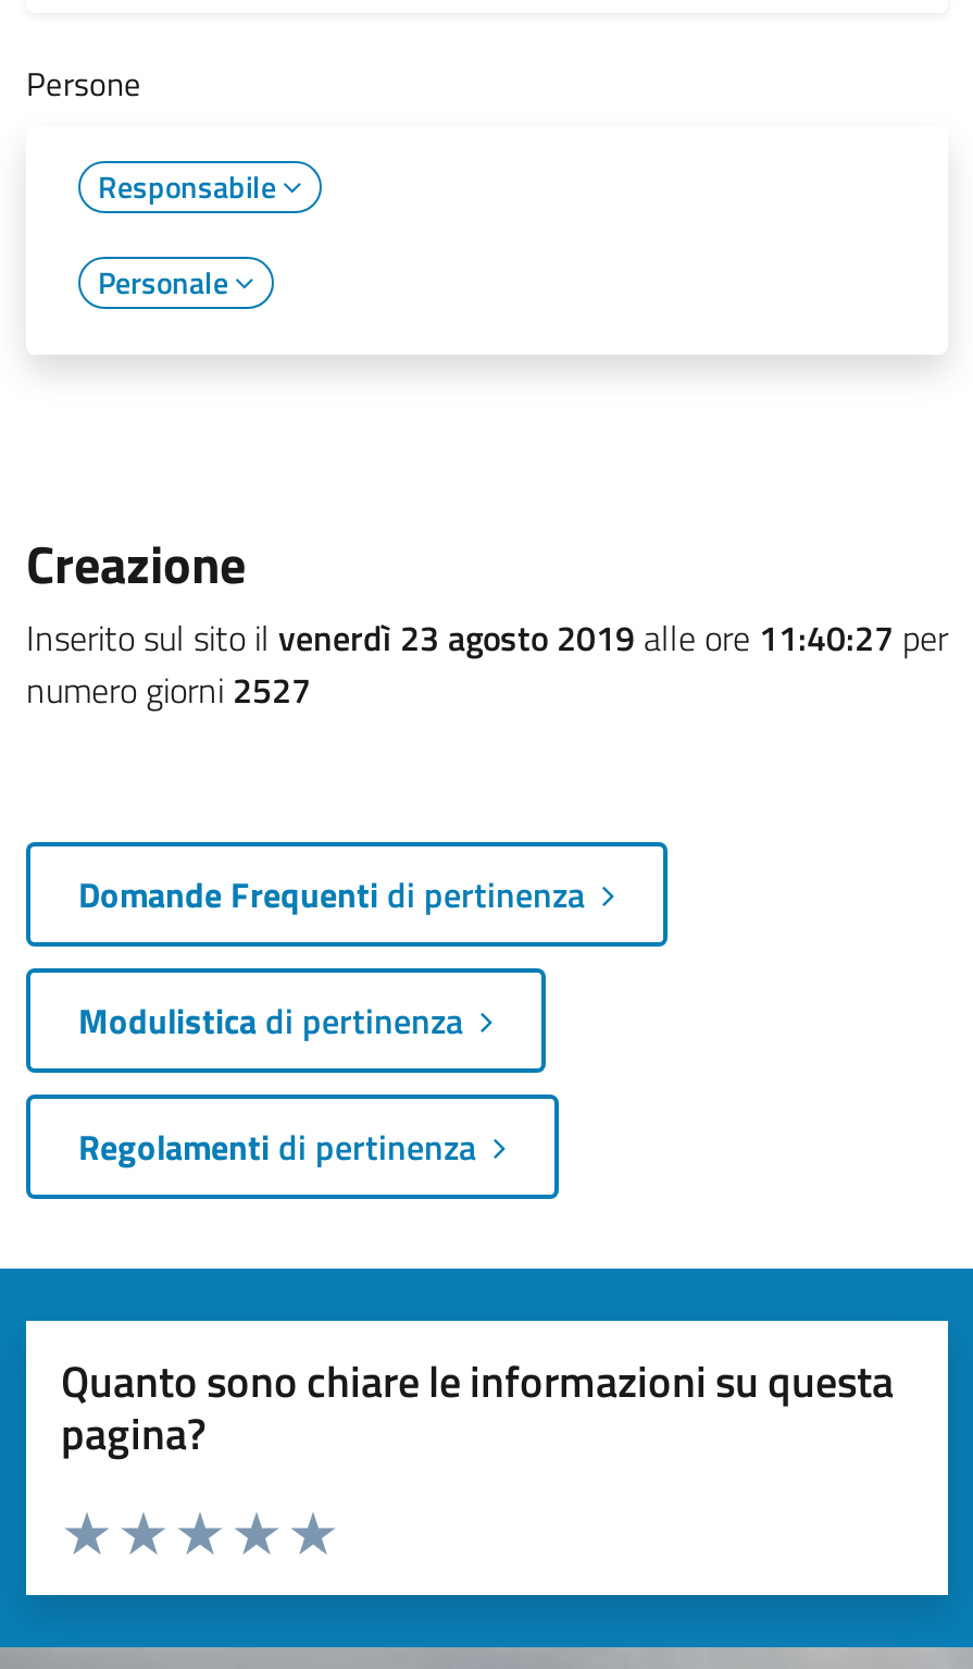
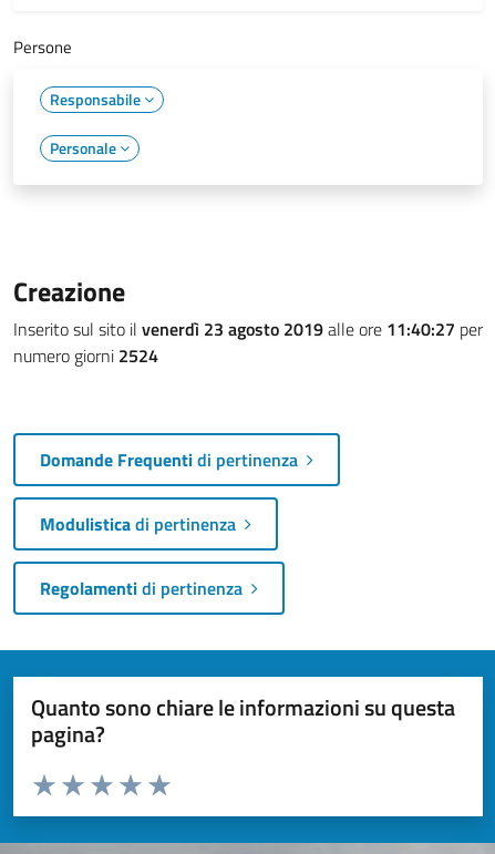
[26,664,311,716] numero giorni 2527 -> [13,342,158,369] numero giorni 2524

